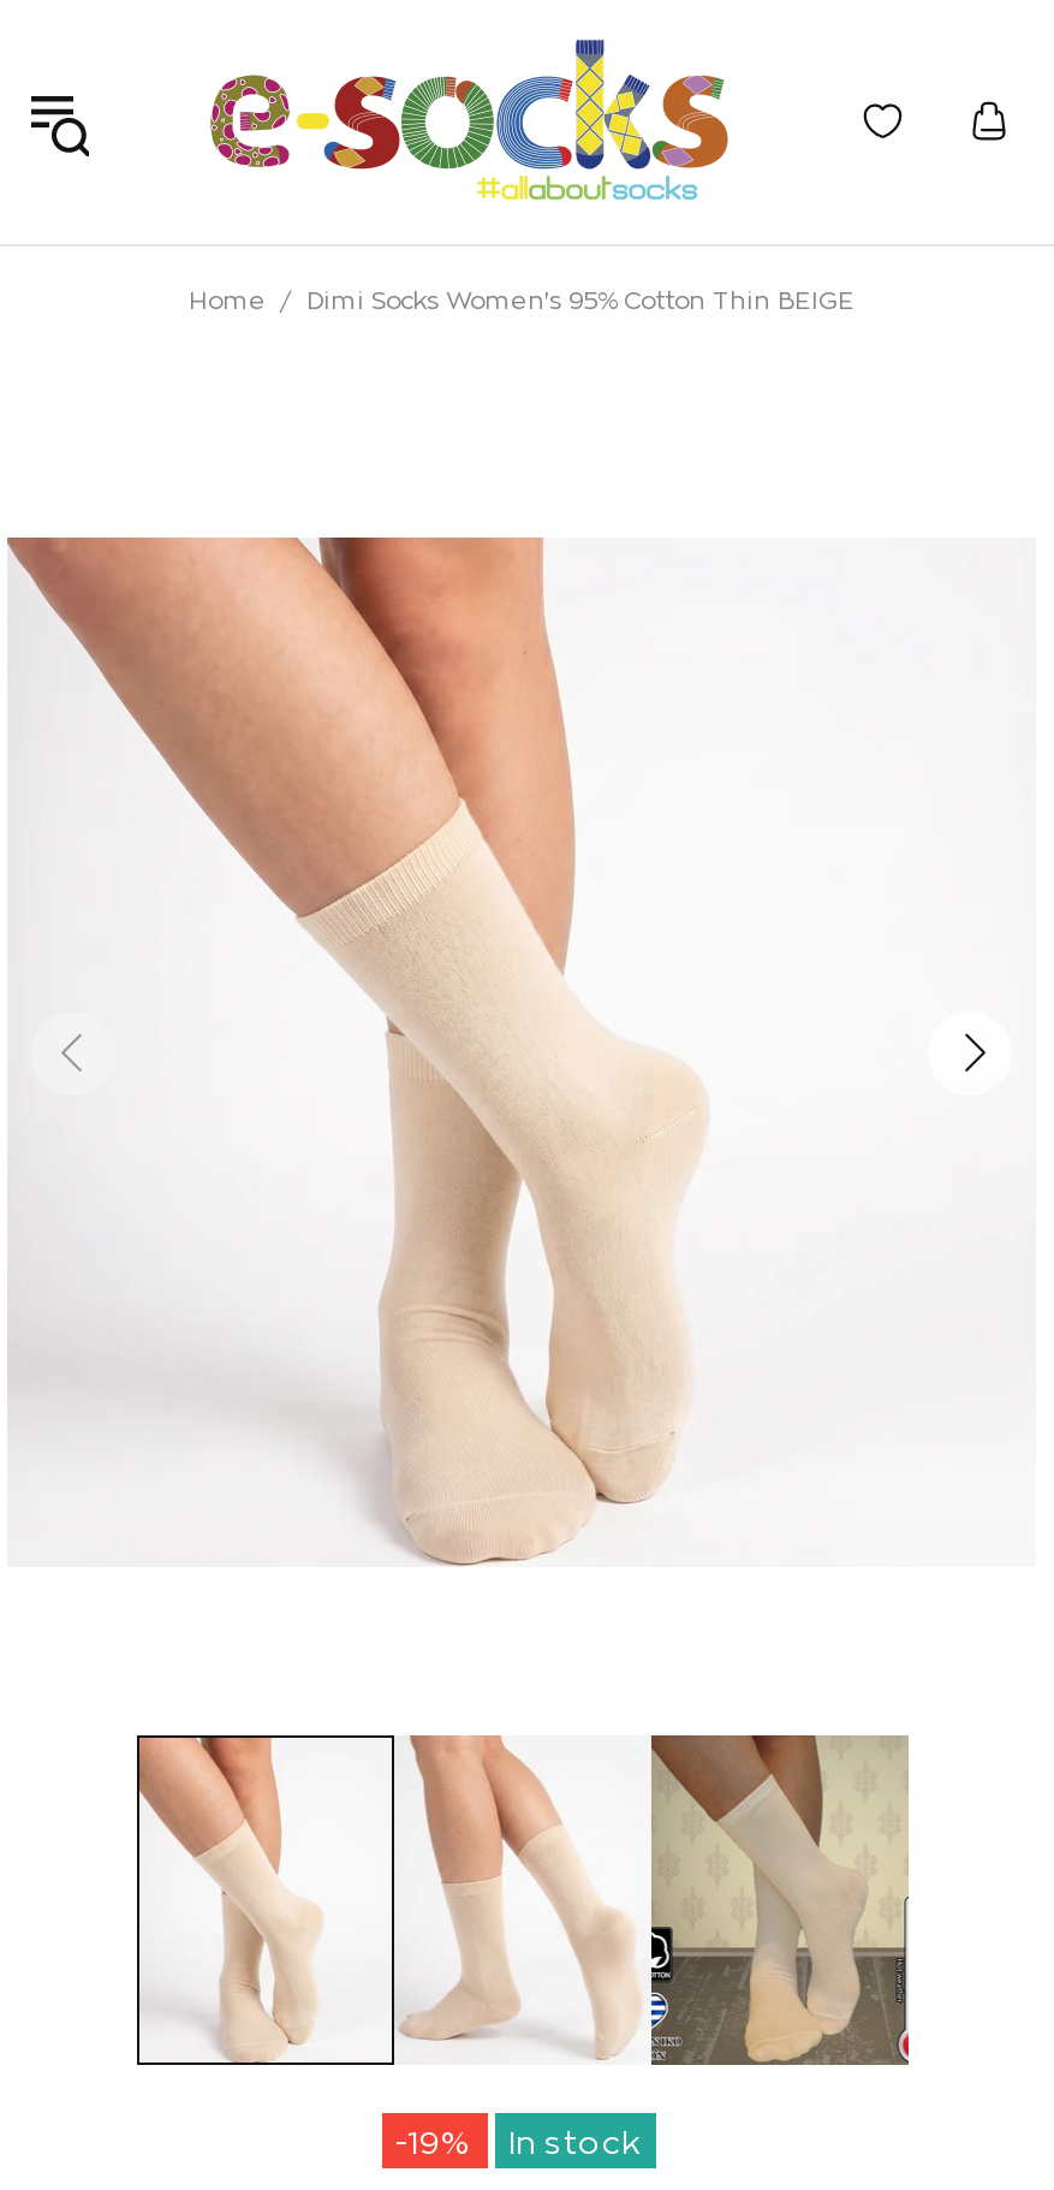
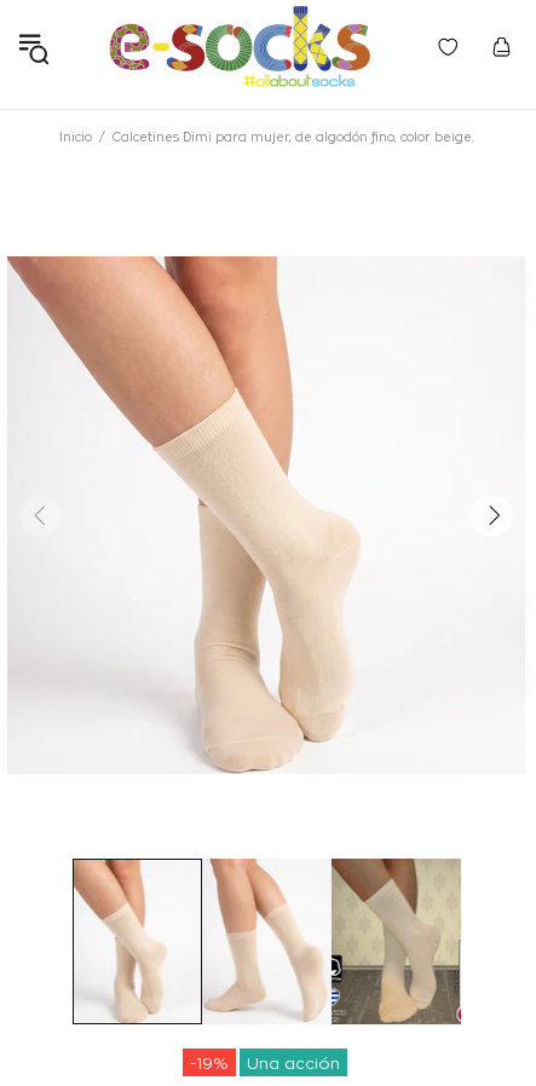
[189,287,854,314] Home | Dimi Socks Women's 95% Cotton Thin BEIGE -> [59,131,474,144] Inicio | Calcetines Dimi para mujer, de algodón fino, color beige.
[508,2125,641,2158] In stock -> [246,1054,339,1071] Una acción

